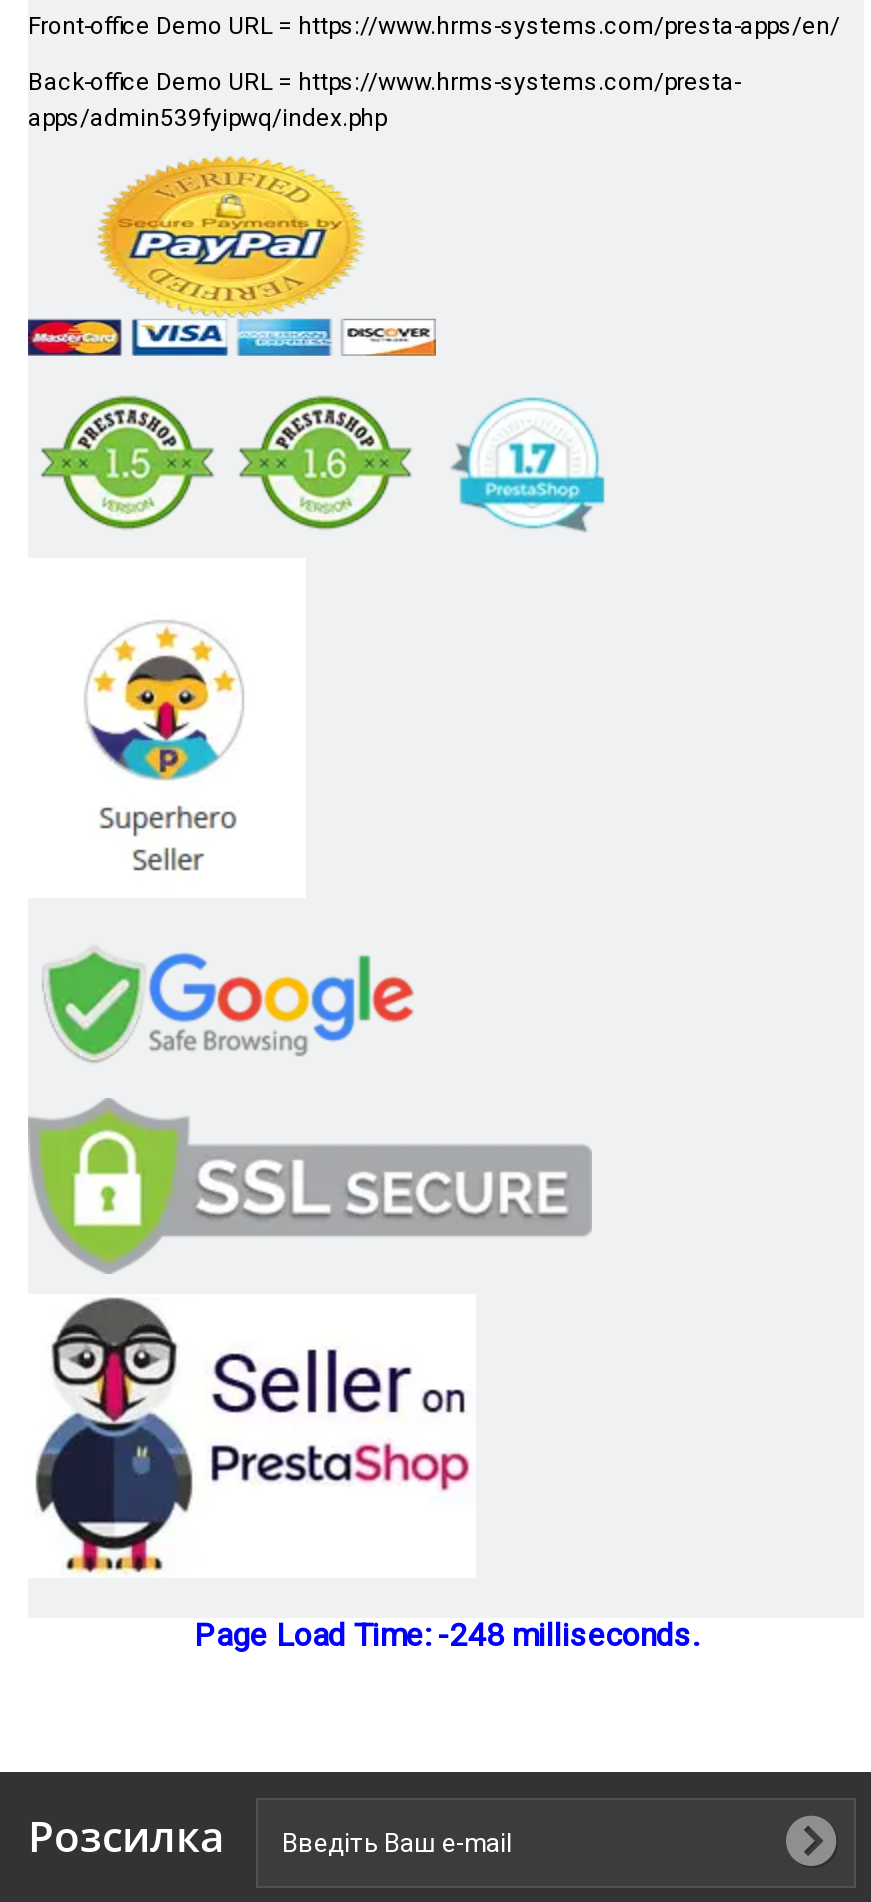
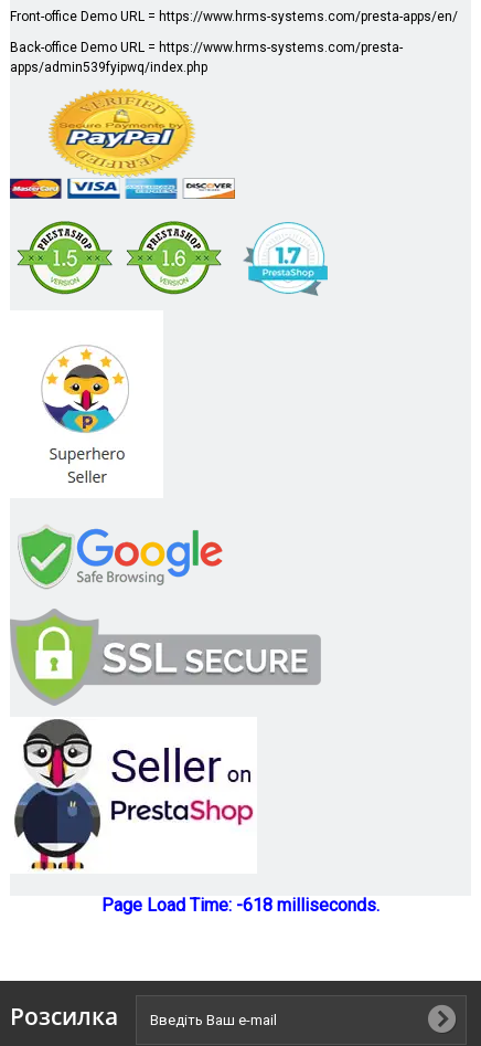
[194,1616,698,1654] Page Load Time: -248 milliseconds. -> [101,895,380,916] Page Load Time: -618 milliseconds.

